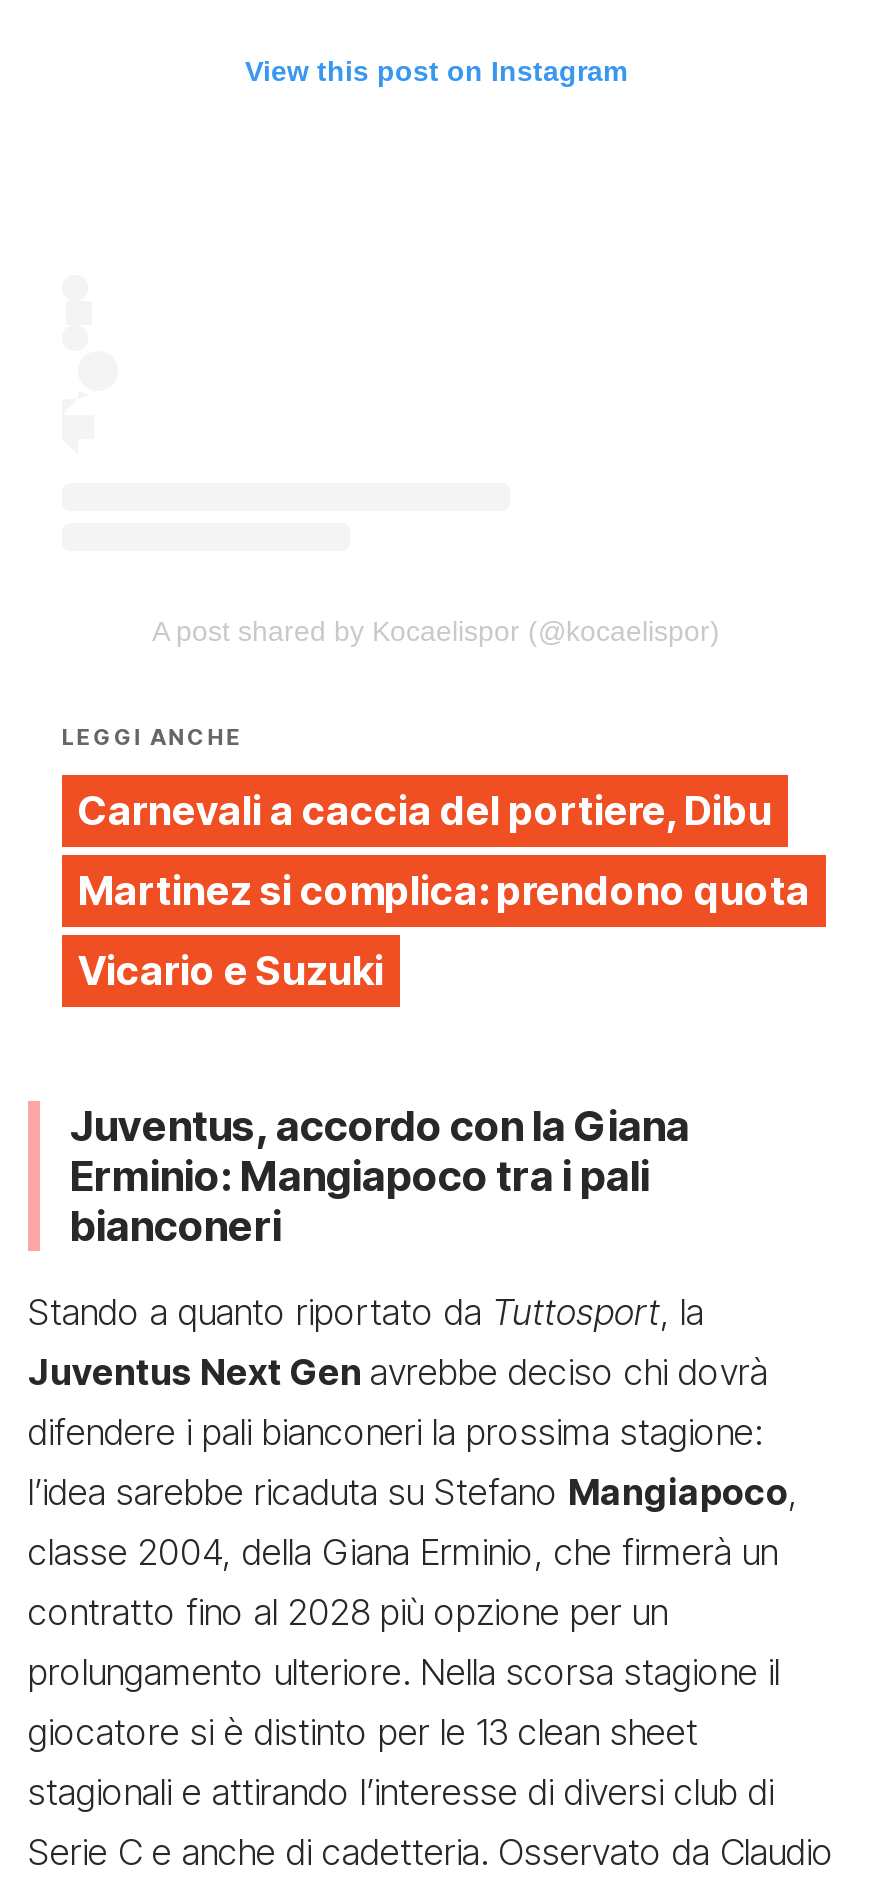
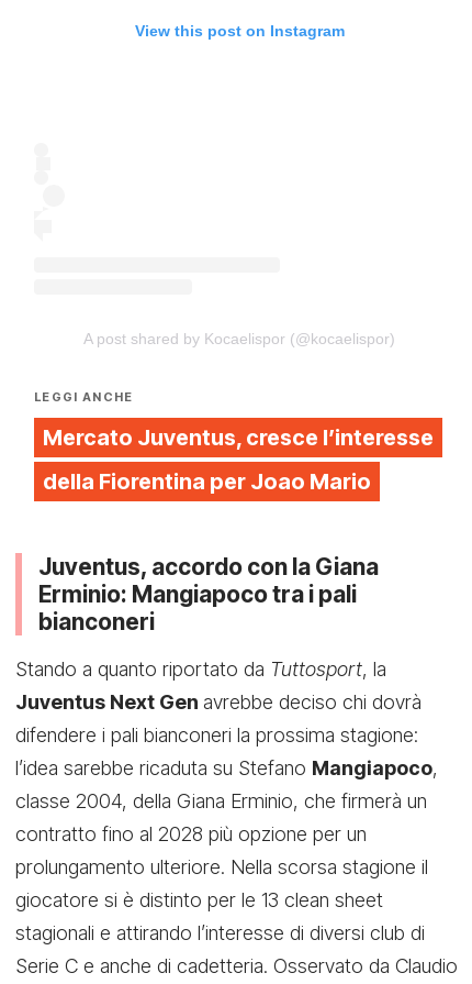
[78,786,810,994] Carnevali a caccia del portiere, Dibu | Martinez si complica: prendono quota | Vicario e Suzuki -> [43,424,434,494] Mercato Juventus, cresce l’interesse | della Fiorentina per Joao Mario

